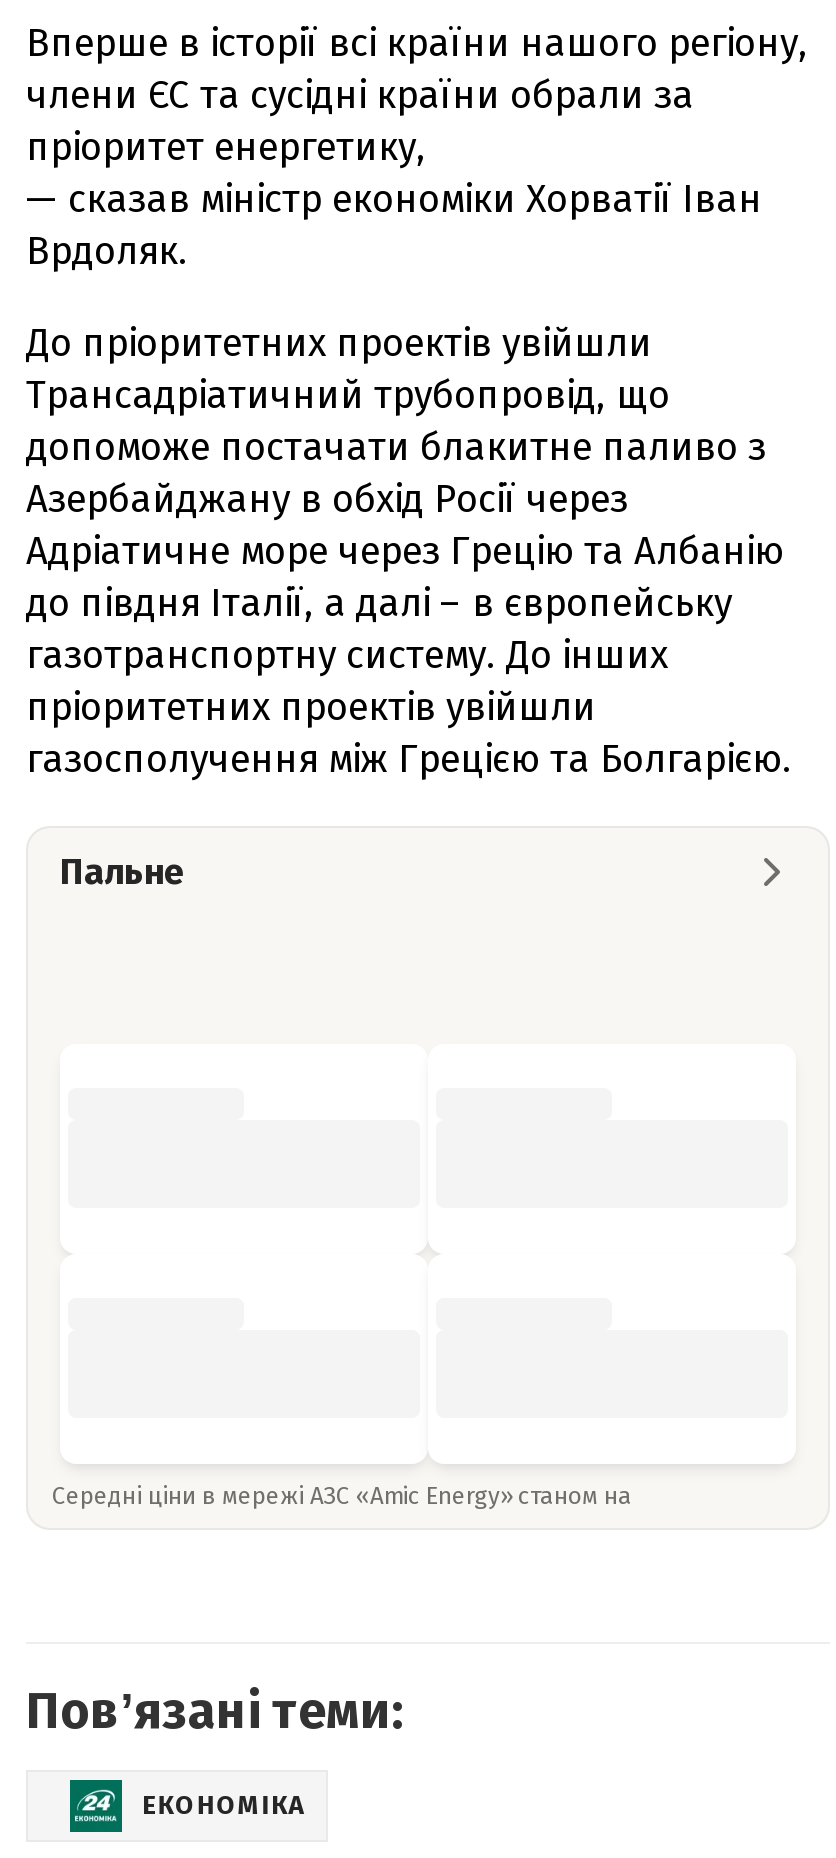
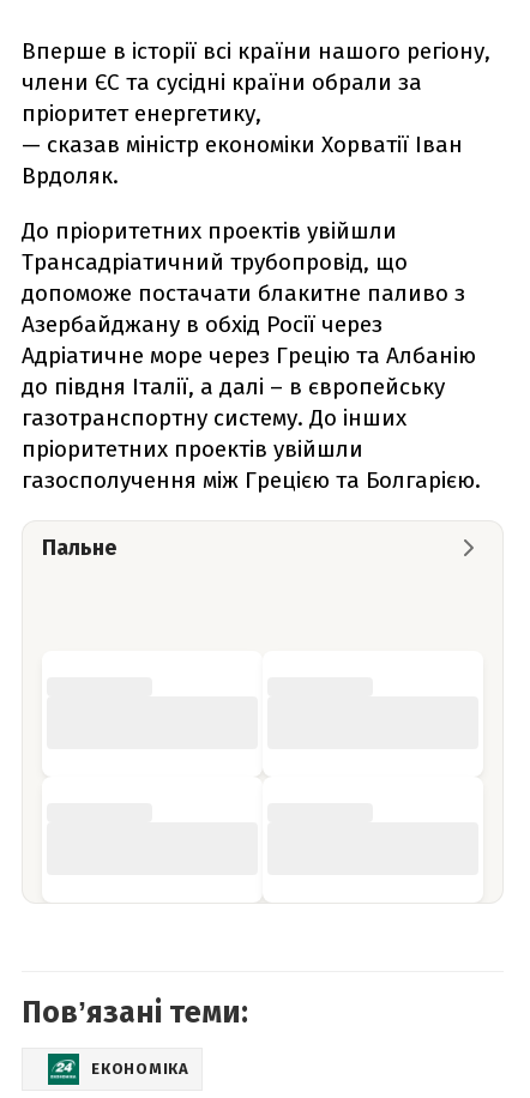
[52,1481,638,1509] Середні ціни в мережі АЗС «Amic Energy» станом на -> none

